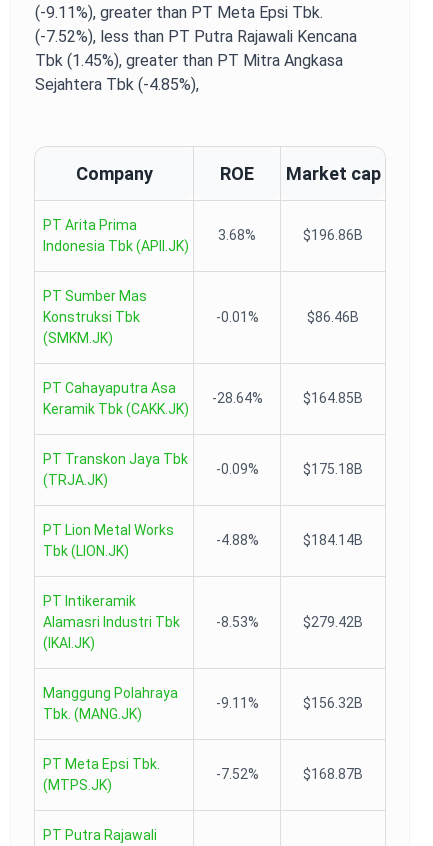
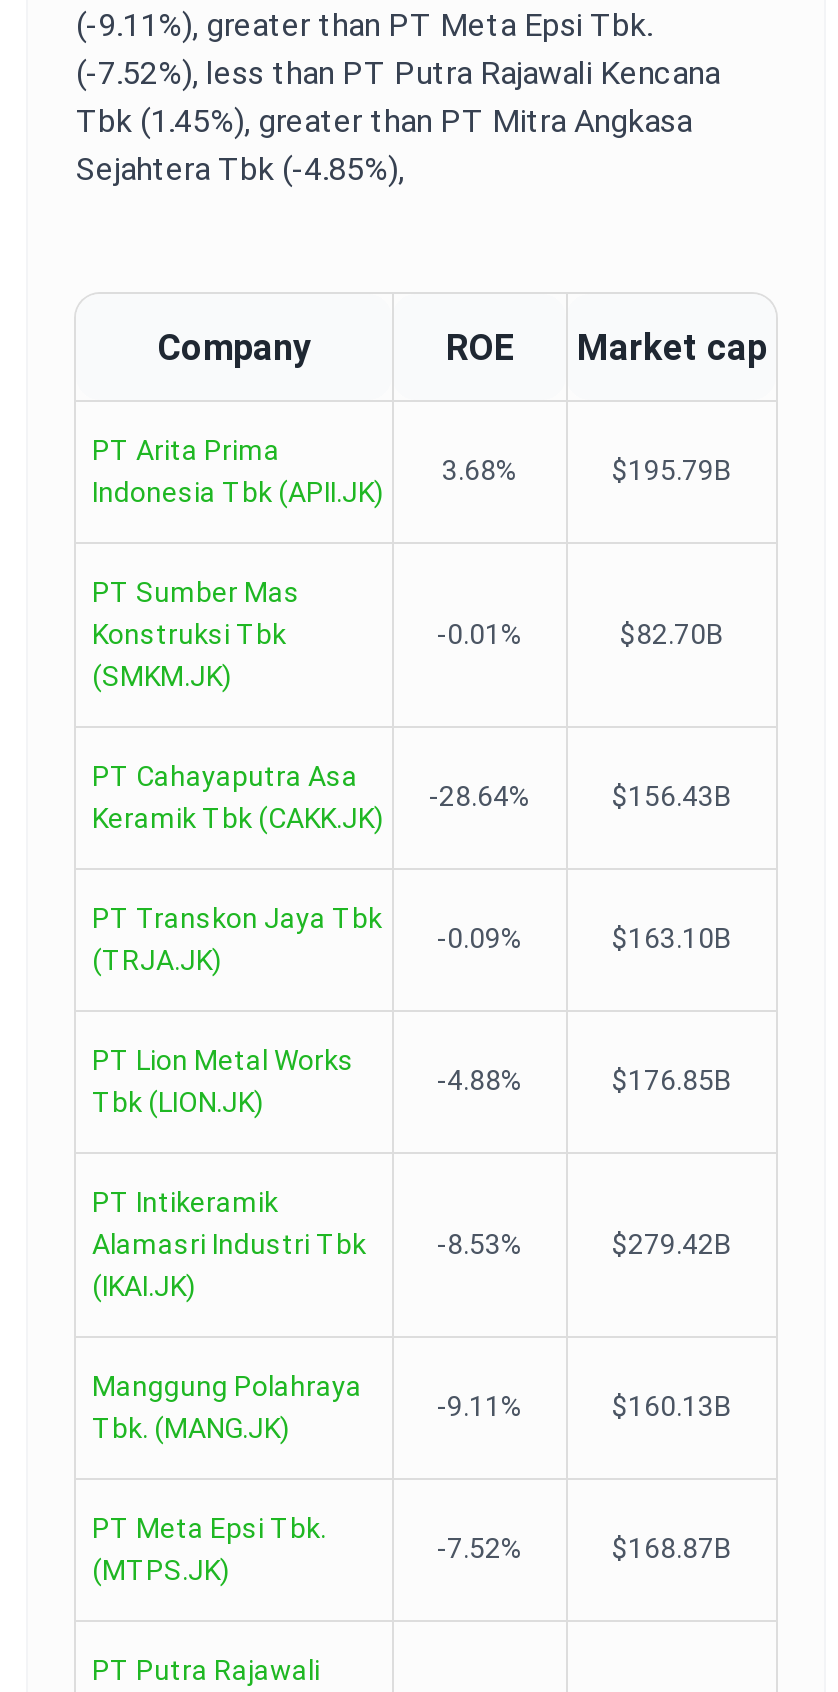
[303,227,363,243] $196.86B -> [612,454,732,486] $195.79B
[307,309,359,325] $86.46B -> [620,618,724,650] $82.70B
[303,390,363,406] $164.85B -> [612,780,732,812] $156.43B
[303,461,363,477] $175.18B -> [612,922,732,954] $163.10B
[303,532,363,548] $184.14B -> [612,1064,732,1096] $176.85B
[303,695,363,711] $156.32B -> [612,1390,732,1422] $160.13B

